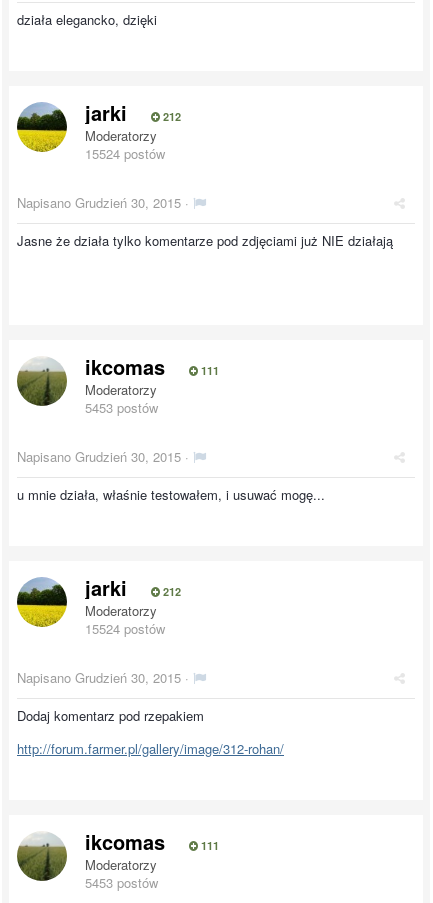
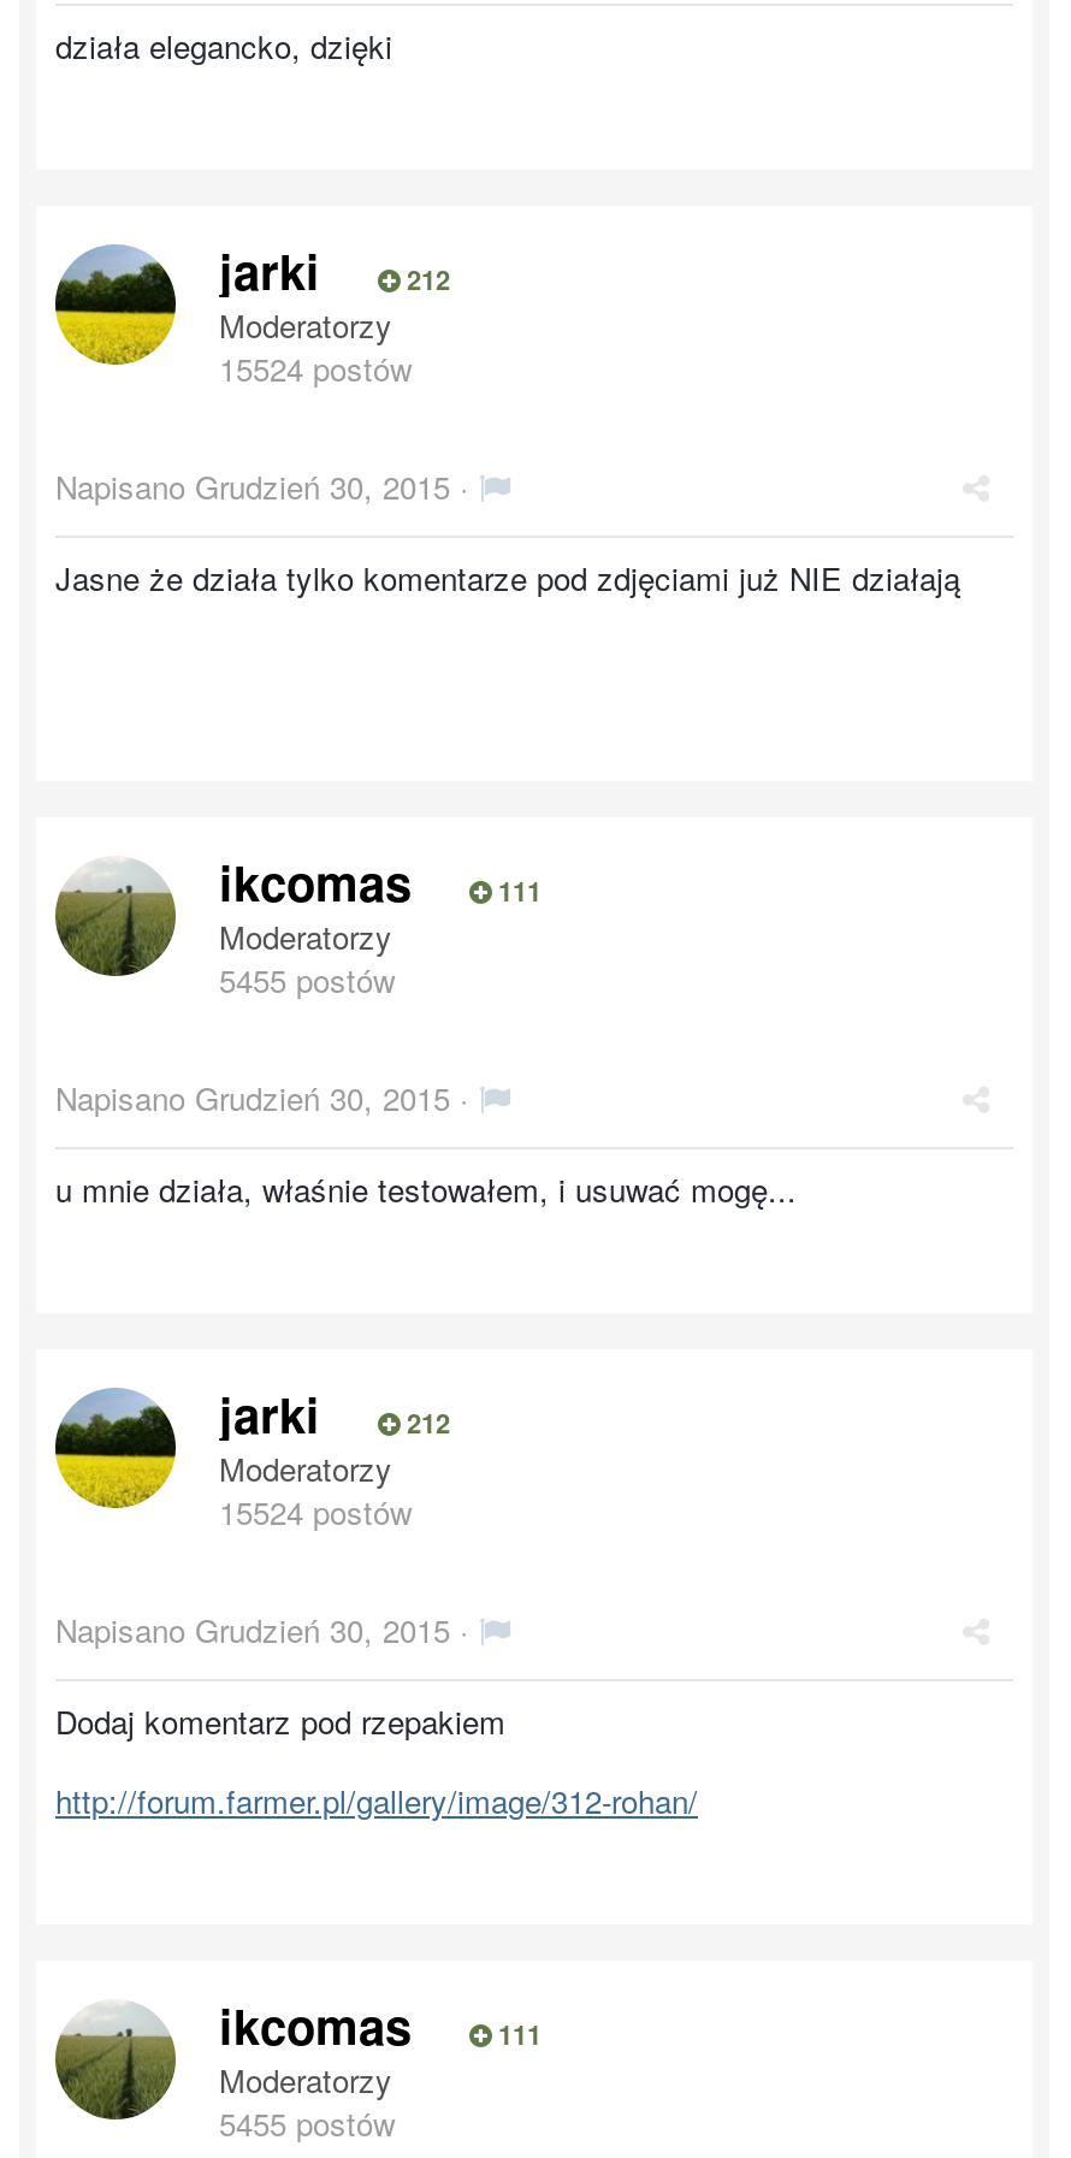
[85,398,158,417] 5453 postów -> [219,957,395,1003] 5455 postów
[85,873,158,892] 5453 postów -> [219,2100,395,2146] 5455 postów

